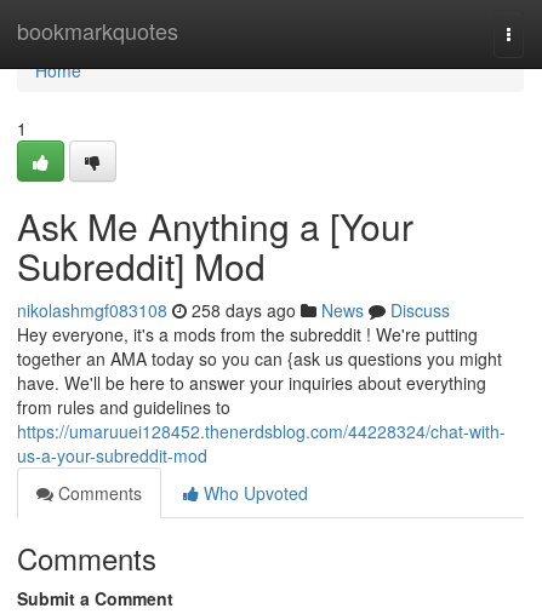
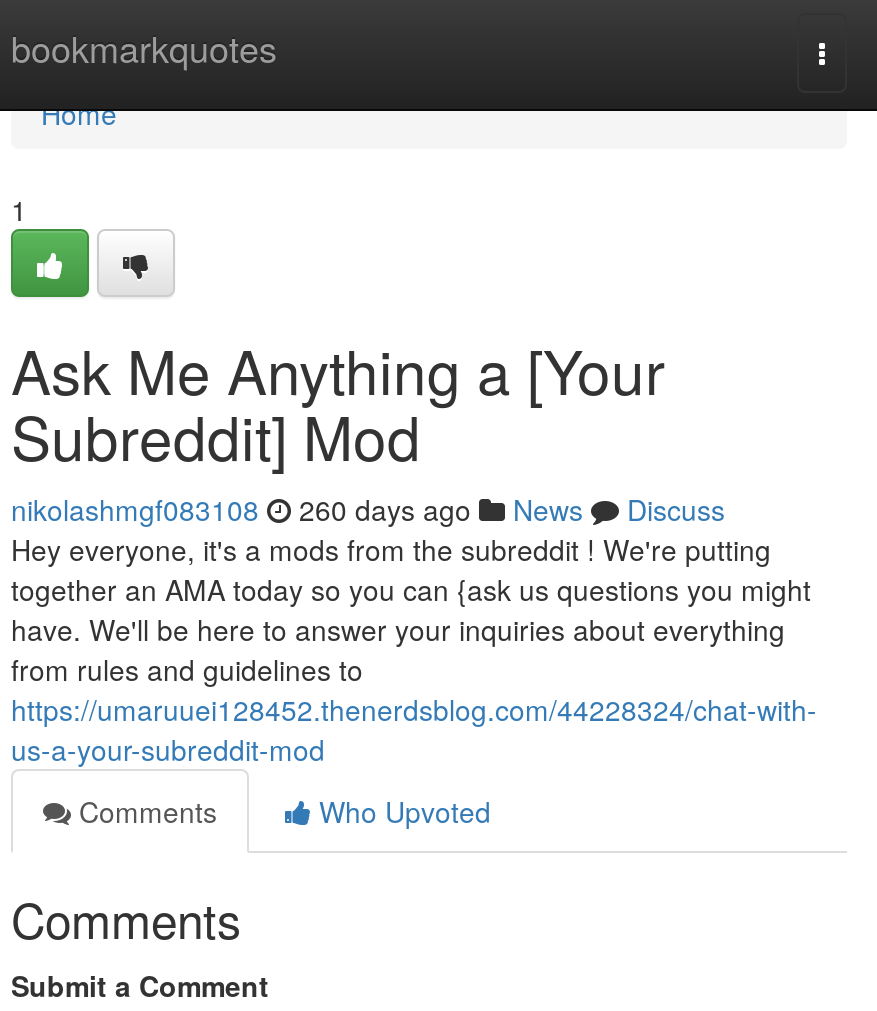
[17,298,450,322] nikolashmgf083108 258 days ago News Discuss -> [11,489,725,529] nikolashmgf083108 260 days ago News Discuss

